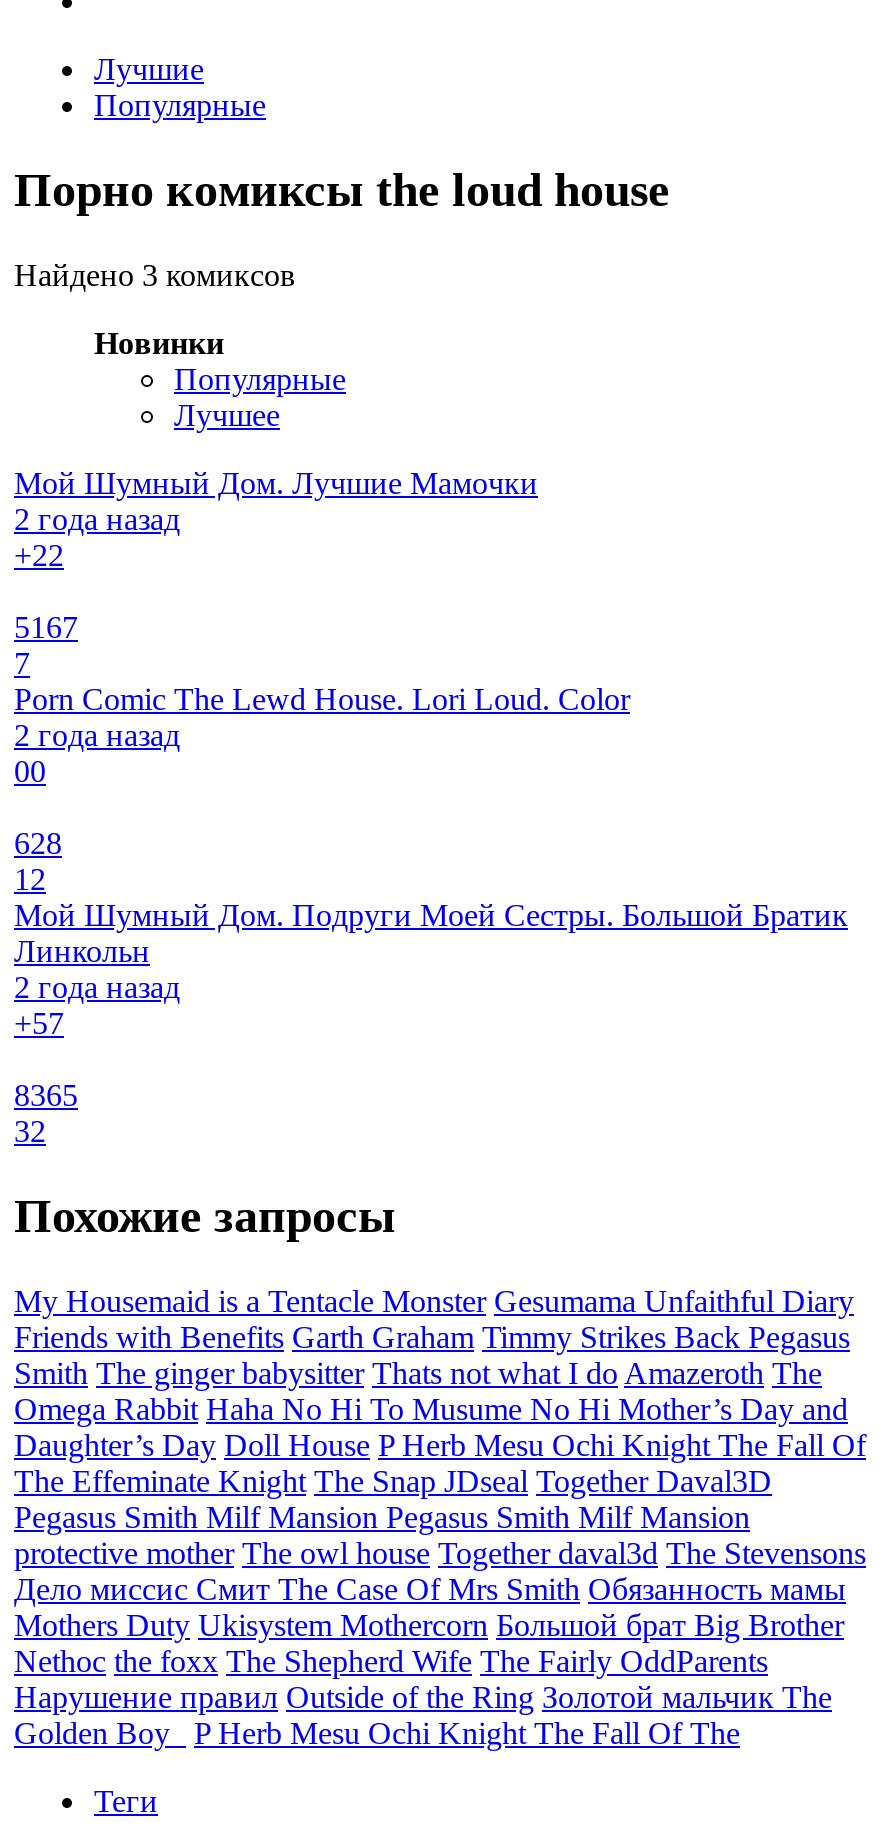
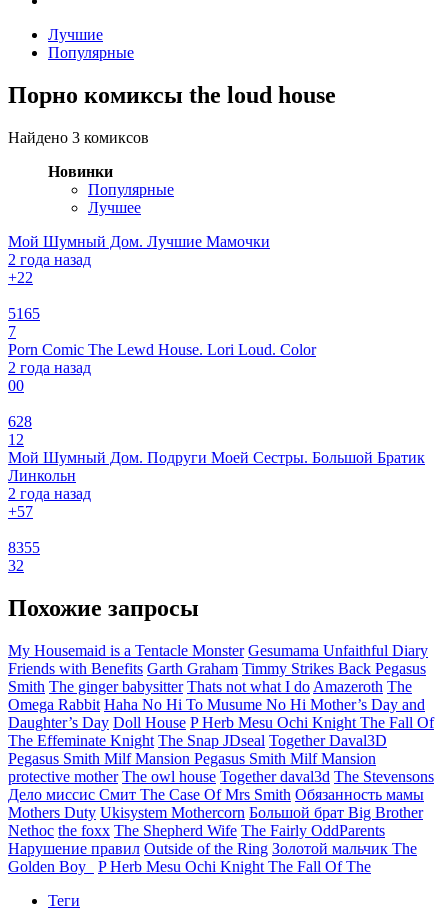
[14,610,78,644] 5167 -> [8,305,40,322] 5165
[14,1078,78,1112] 8365 -> [8,539,40,556] 8355

